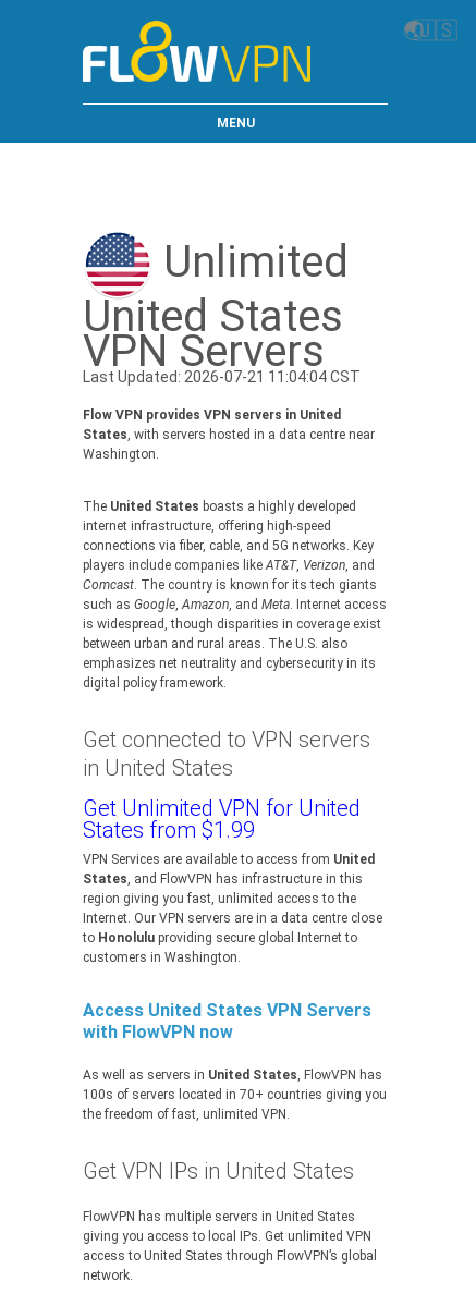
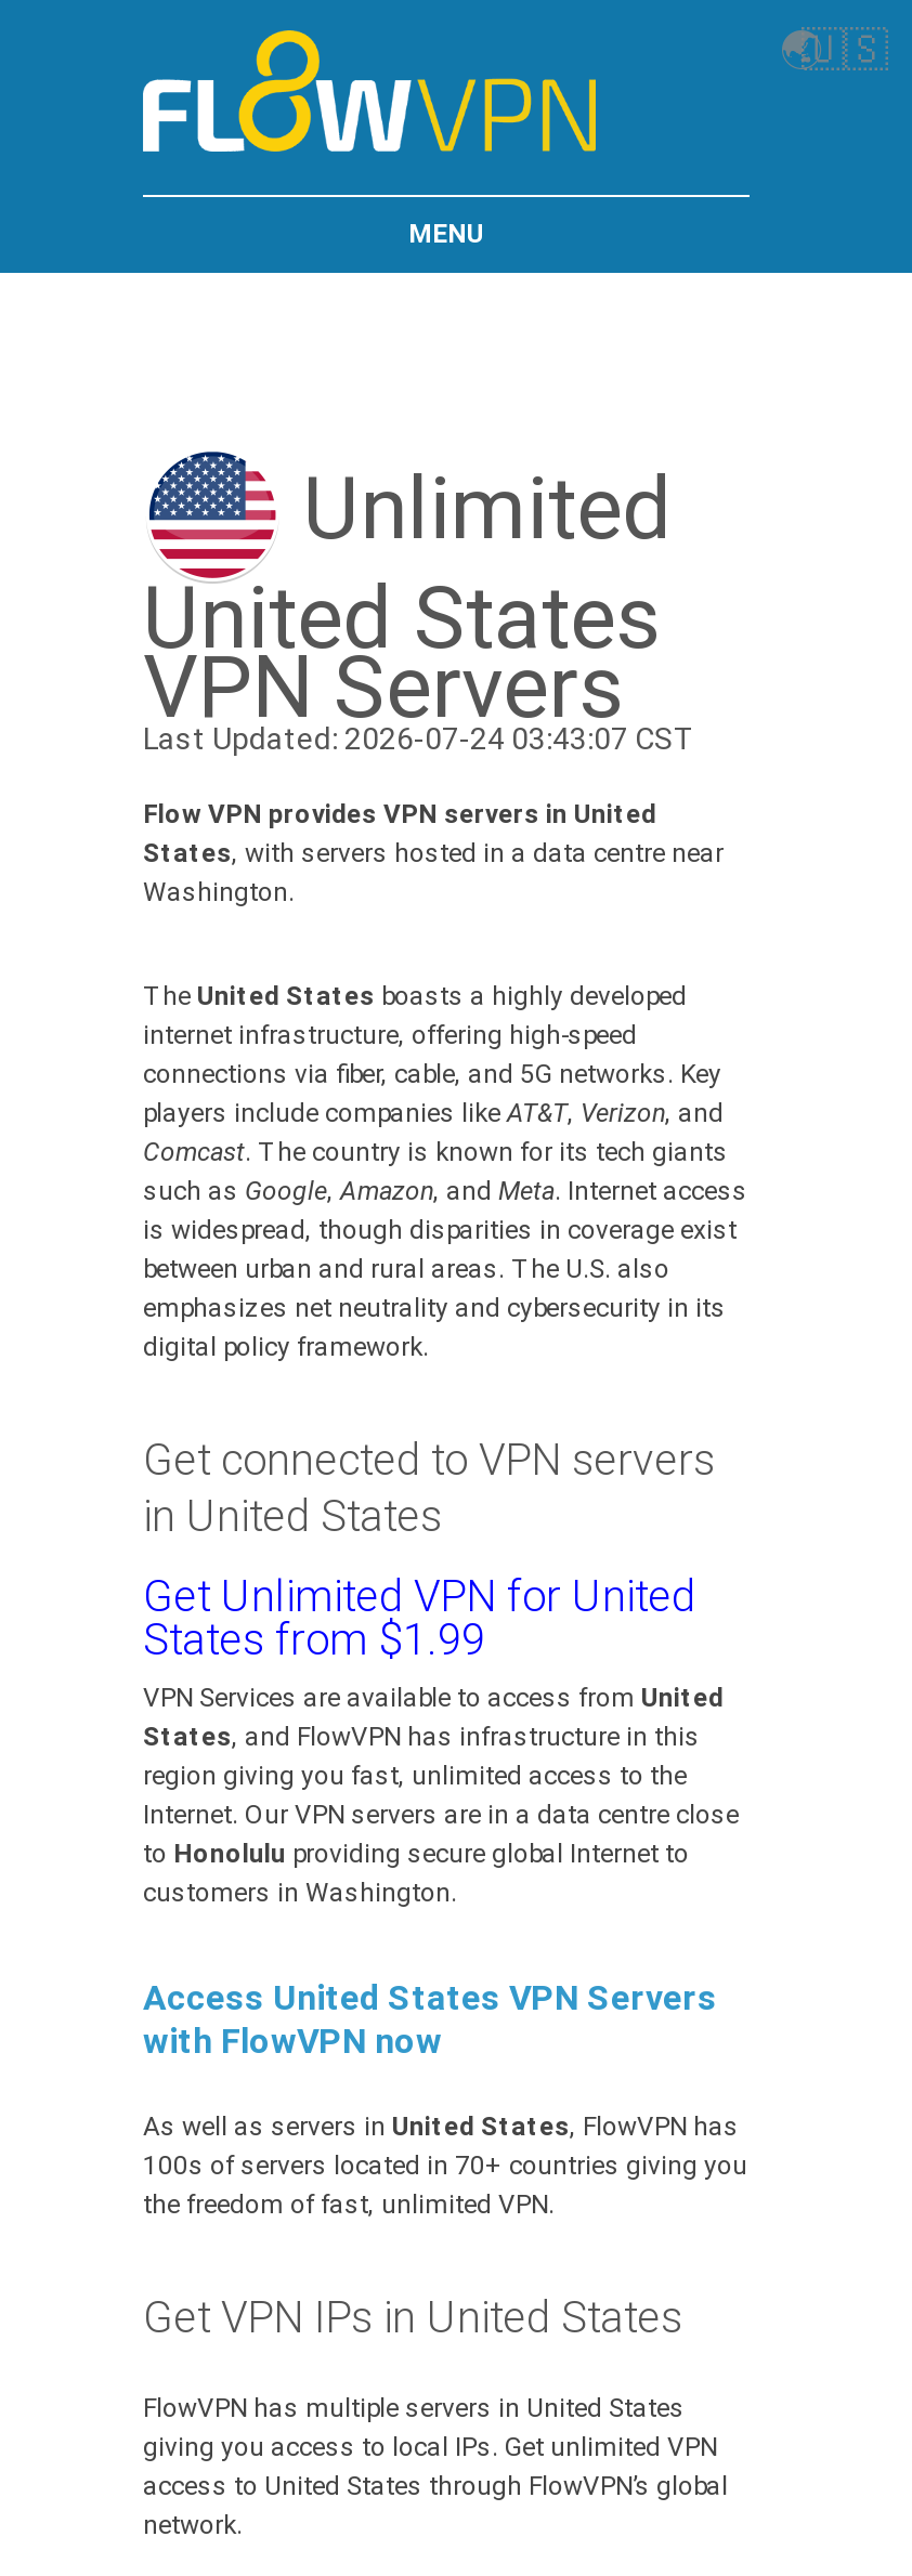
[83,368,361,386] Last Updated: 2026-07-21 11:04:04 CST -> [143,721,695,756] Last Updated: 2026-07-24 03:43:07 CST

